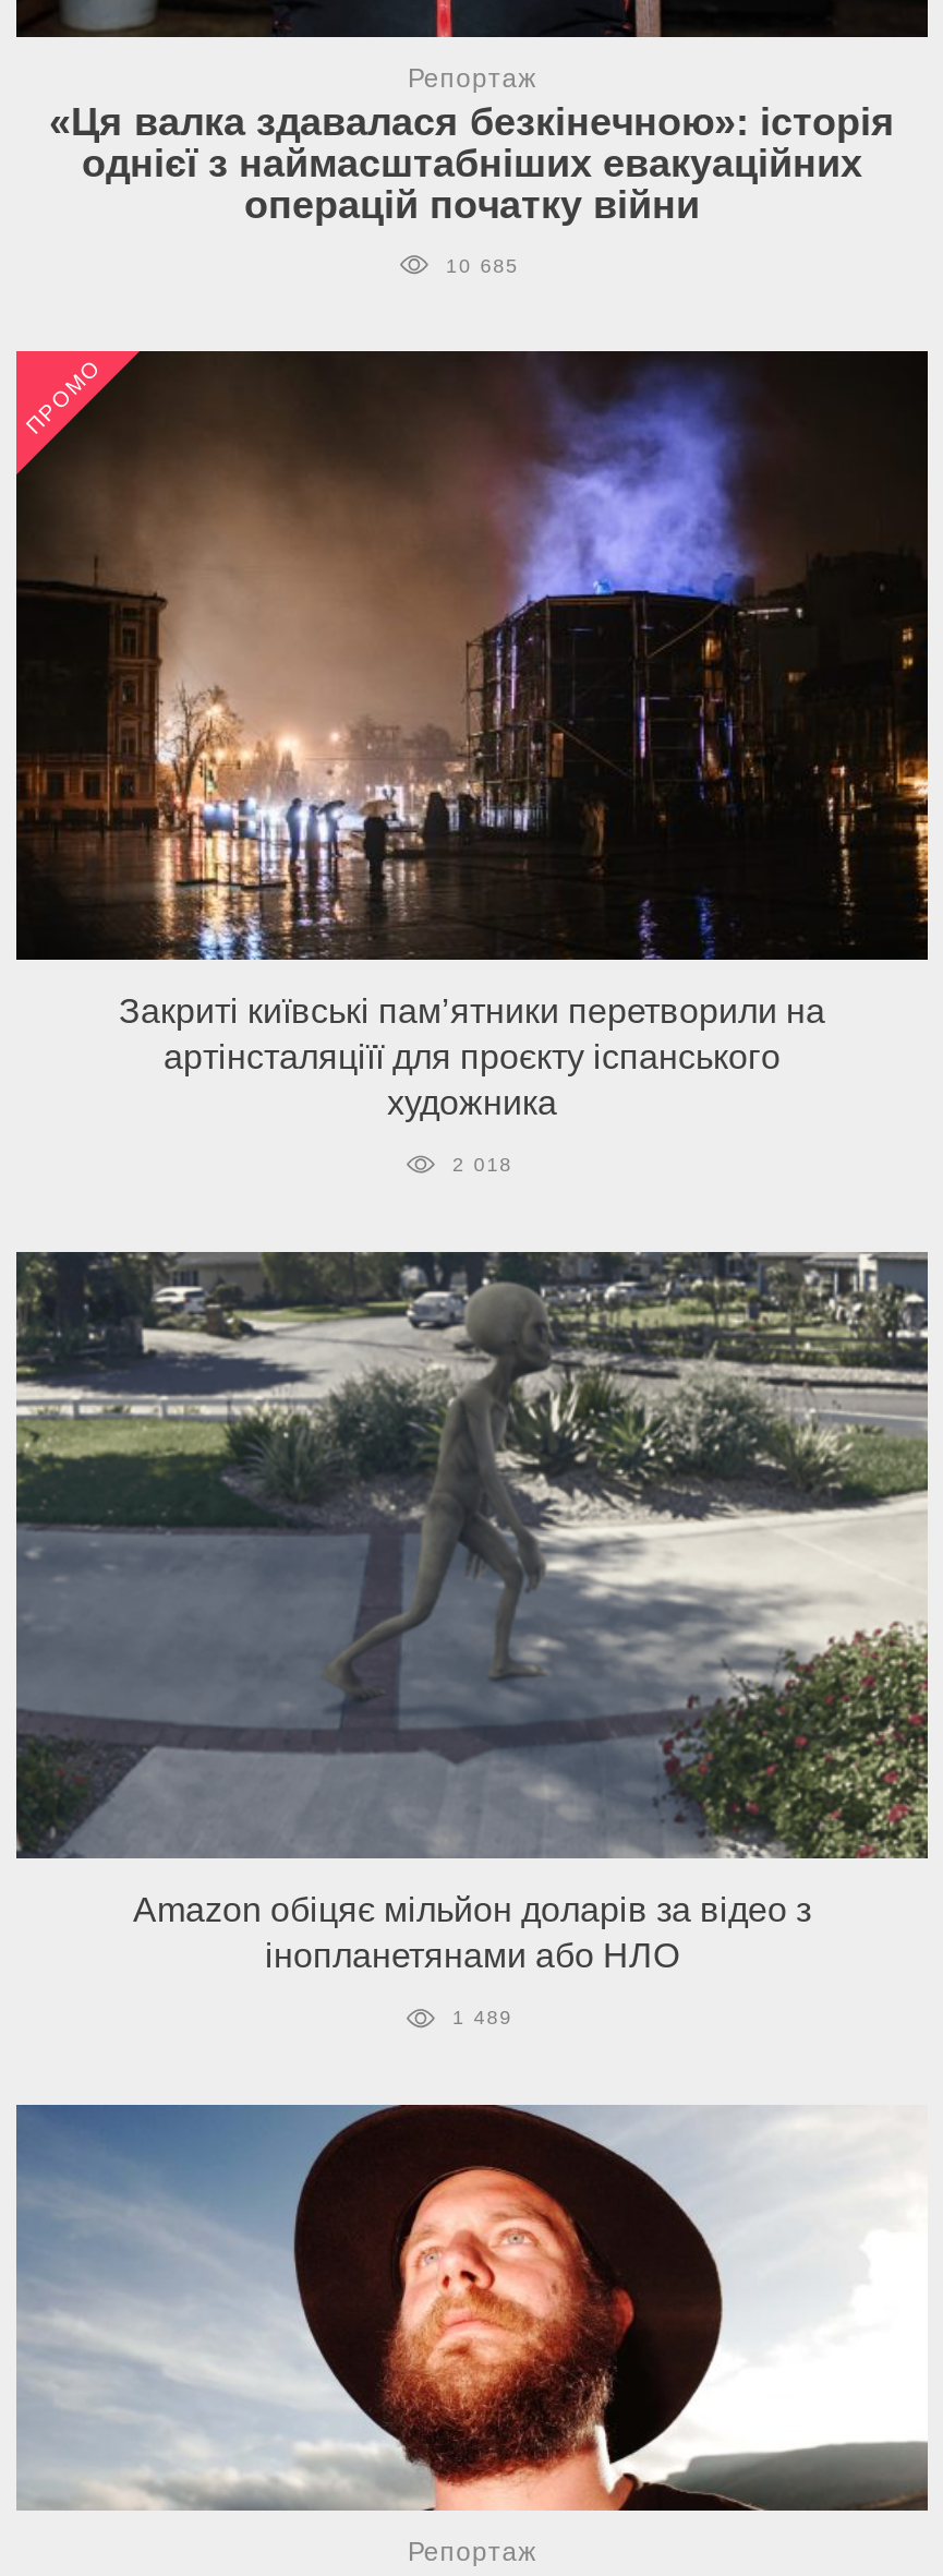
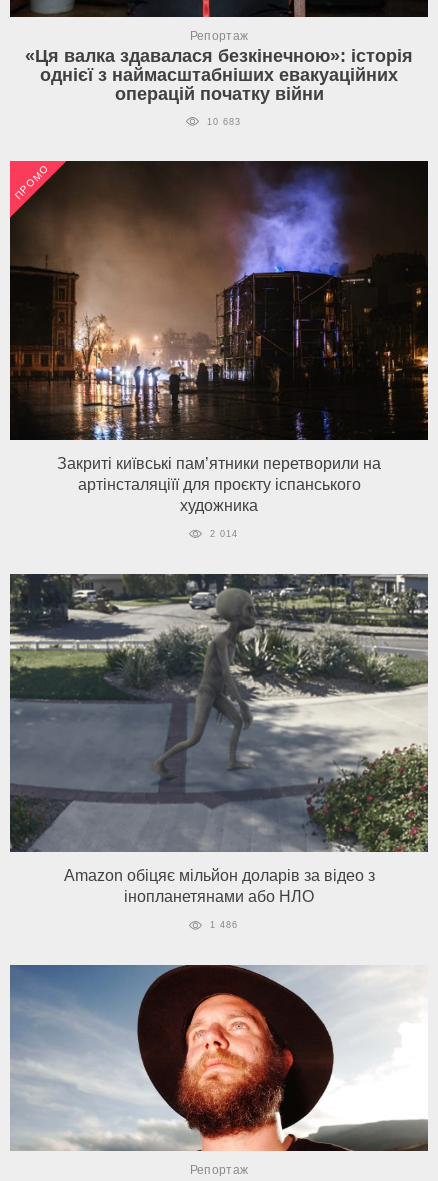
[446,254,519,276] 10 685 -> [207,117,240,127] 10 683
[452,1154,512,1176] 2 018 -> [210,529,237,539] 2 014
[452,2008,512,2029] 1 489 -> [210,920,237,930] 1 486

